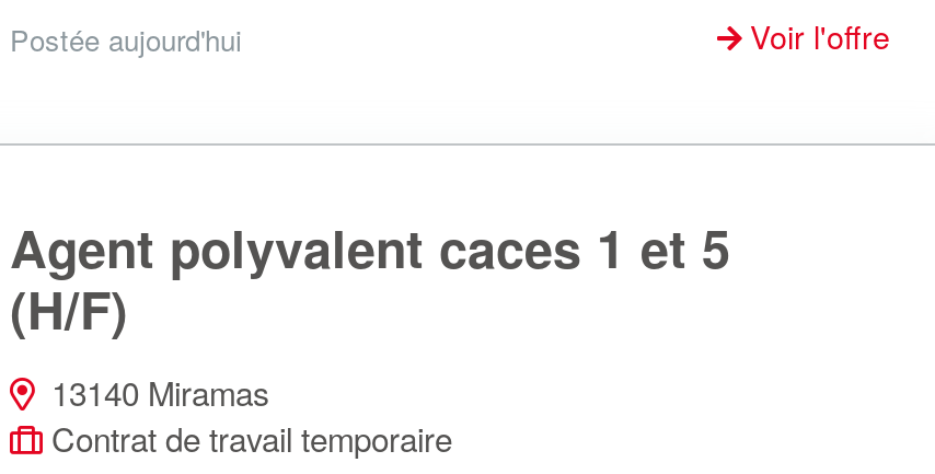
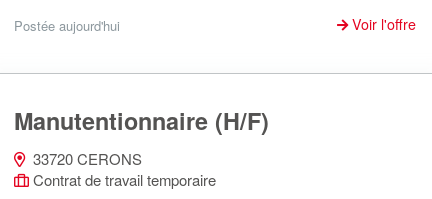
[10,211,730,415] Agent polyvalent caces 1 et 5 | (H/F) | 13140 Miramas -> [14,104,269,169] Manutentionnaire (H/F) | 33720 CERONS

